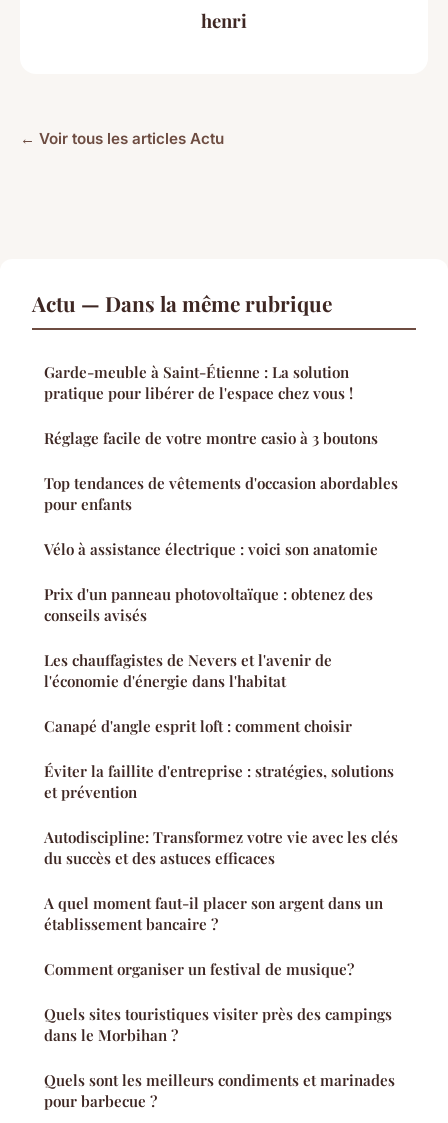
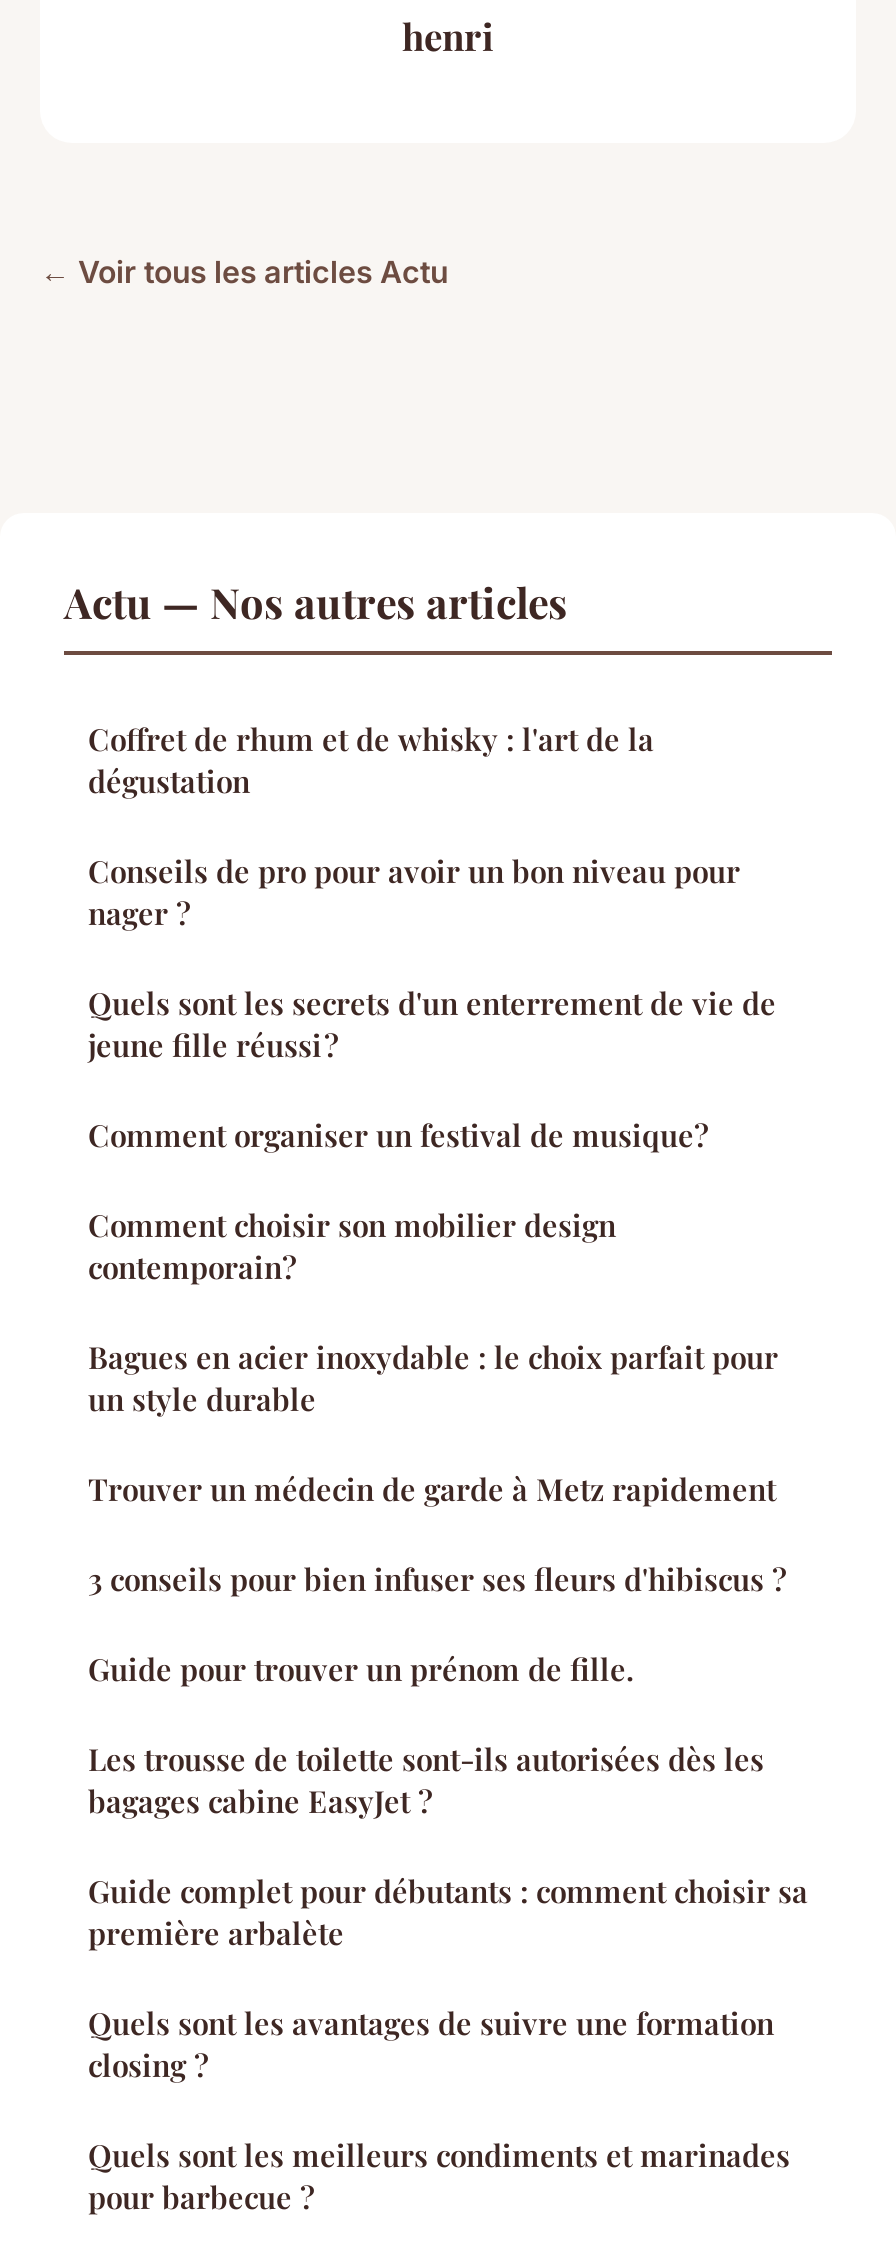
[32,289,398,934] Actu — Dans la même rubrique | Garde-meuble à Saint-Étienne : La solution | pratique pour libérer de l'espace chez vous ! | Réglage facile de votre montre casio à 3 boutons | Top tendances de vêtements d'occasion abordables | pour enfants | Vélo à assistance électrique : voici son anatomie | Prix d'un panneau photovoltaïque : obtenez des | conseils avisés | Les chauffagistes de Nevers et l'avenir de | l'économie d'énergie dans l'habitat | Canapé d'angle esprit loft : comment choisir | Éviter la faillite d'entreprise : stratégies, solutions | et prévention | Autodiscipline: Transformez votre vie avec les clés | du succès et des astuces efficaces | A quel moment faut-il placer son argent dans un | établissement bancaire ? -> [64,573,776,1065] Actu — Nos autres articles | Coffret de rhum et de whisky : l'art de la | dégustation | Conseils de pro pour avoir un bon niveau pour | nager ? | Quels sont les secrets d'un enterrement de vie de | jeune fille réussi ?
moved [44,959,354,979] -> [88,1115,708,1155]: Comment organiser un festival de musique?
[44,1004,392,1045] Quels sites touristiques visiter près des campings | dans le Morbihan ? -> [88,1205,808,2085] Comment choisir son mobilier design | contemporain? | Bagues en acier inoxydable : le choix parfait pour | un style durable | Trouver un médecin de garde à Metz rapidement | 3 conseils pour bien infuser ses fleurs d'hibiscus ? | Guide pour trouver un prénom de fille. | Les trousse de toilette sont-ils autorisées dès les | bagages cabine EasyJet ? | Guide complet pour débutants : comment choisir sa | première arbalète | Quels sont les avantages de suivre une formation | closing ?

